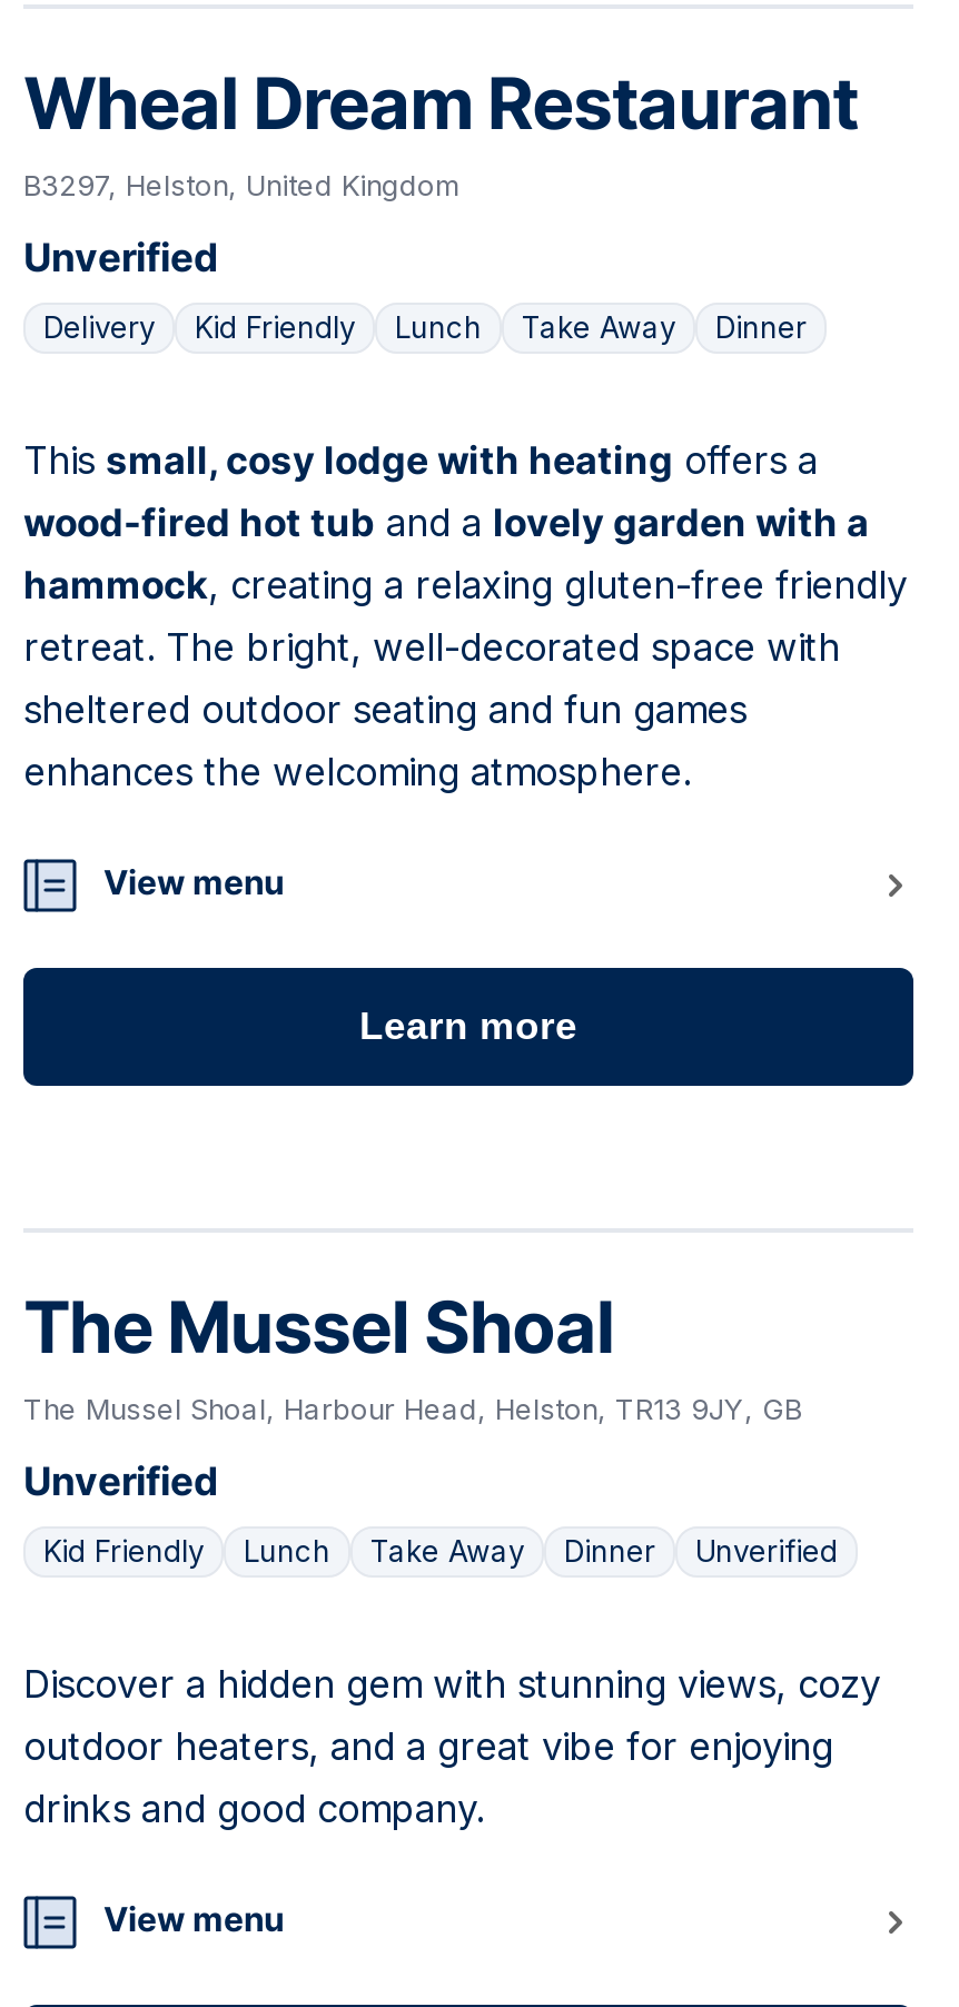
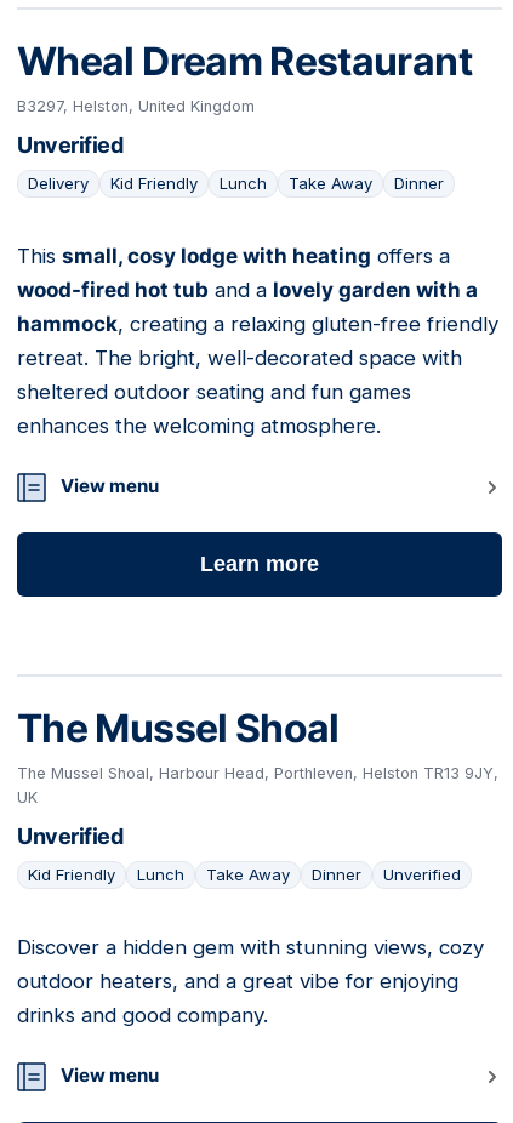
[23,1394,802,1427] The Mussel Shoal, Harbour Head, Helston, TR13 9JY, GB -> [17,765,498,807] The Mussel Shoal, Harbour Head, Porthleven, Helston TR13 9JY, | UK

